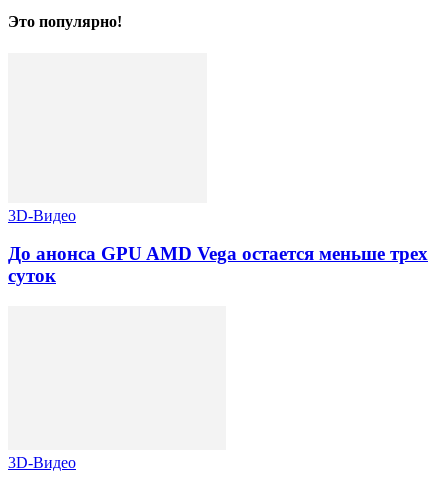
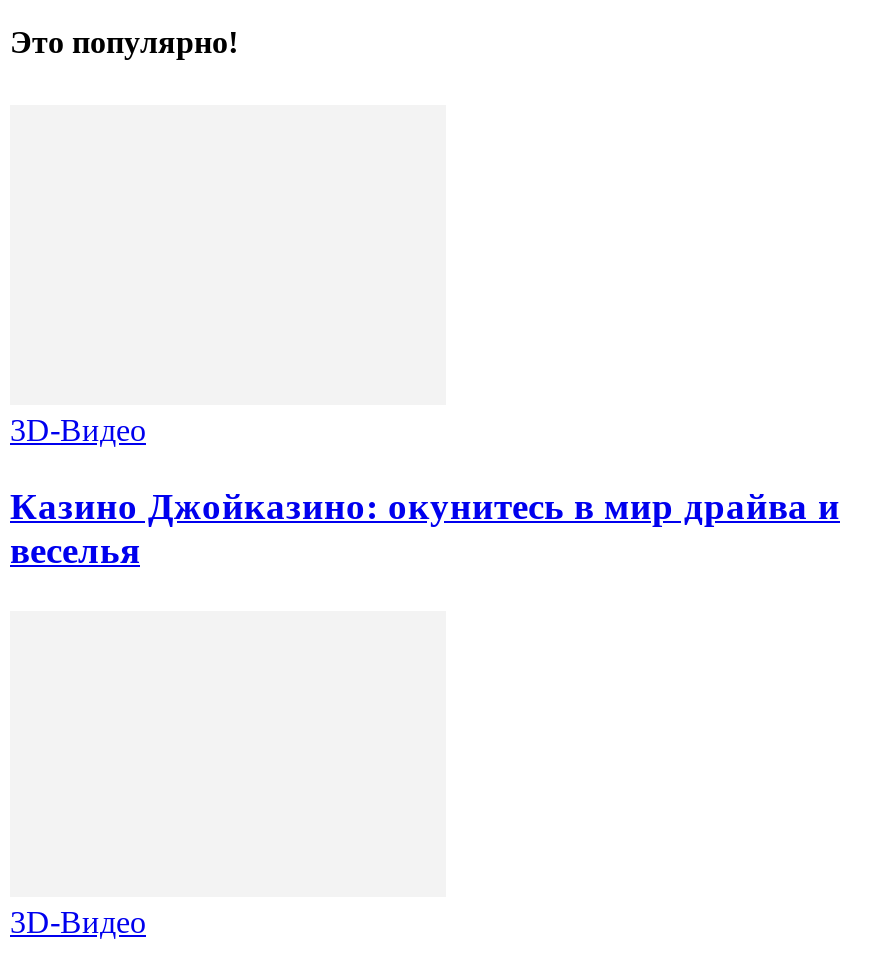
[8,243,428,286] До анонса GPU AMD Vega остается меньше трех | суток -> [10,485,840,571] Казино Джойказино: окунитесь в мир драйва и | веселья

